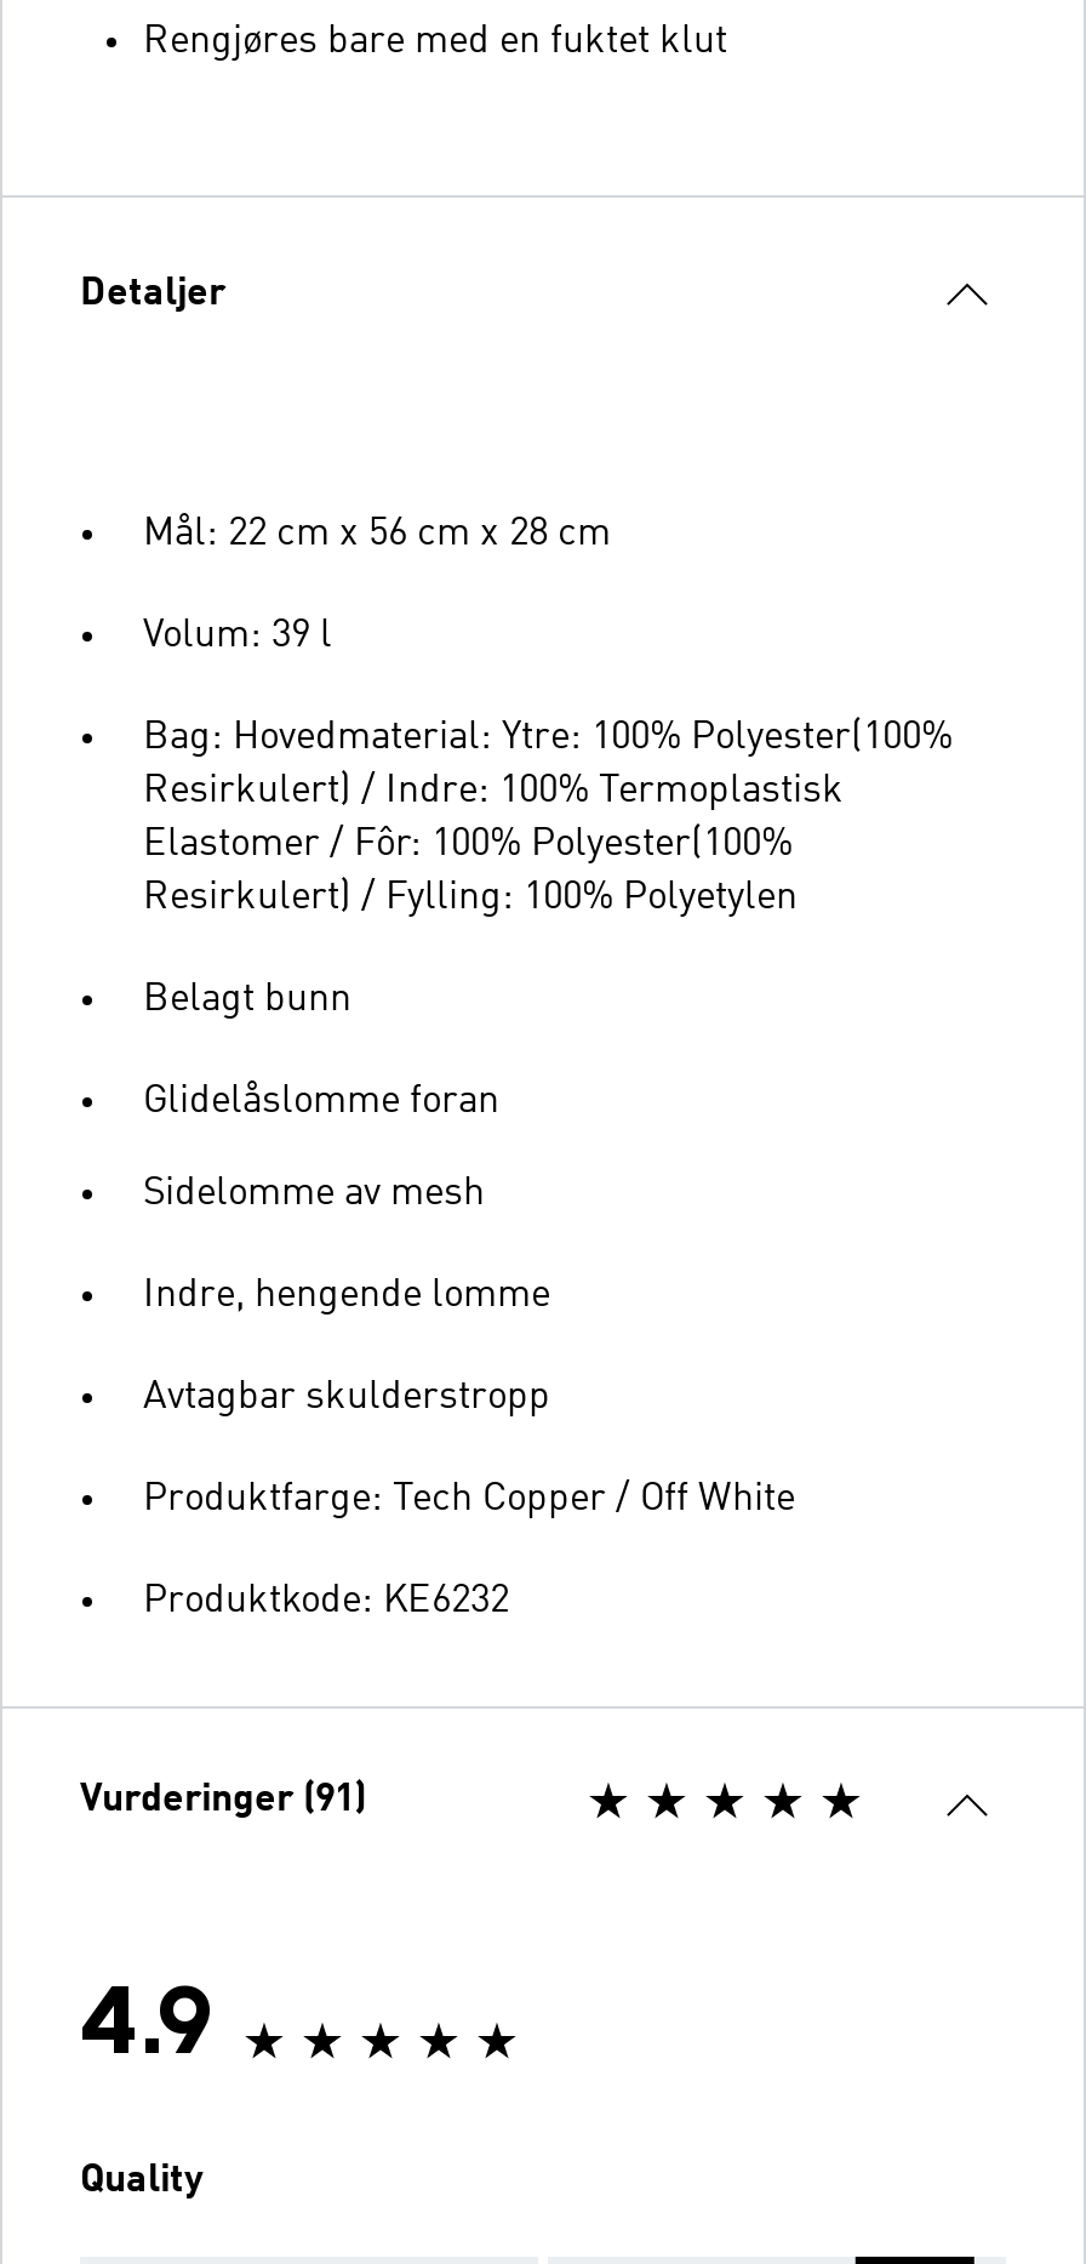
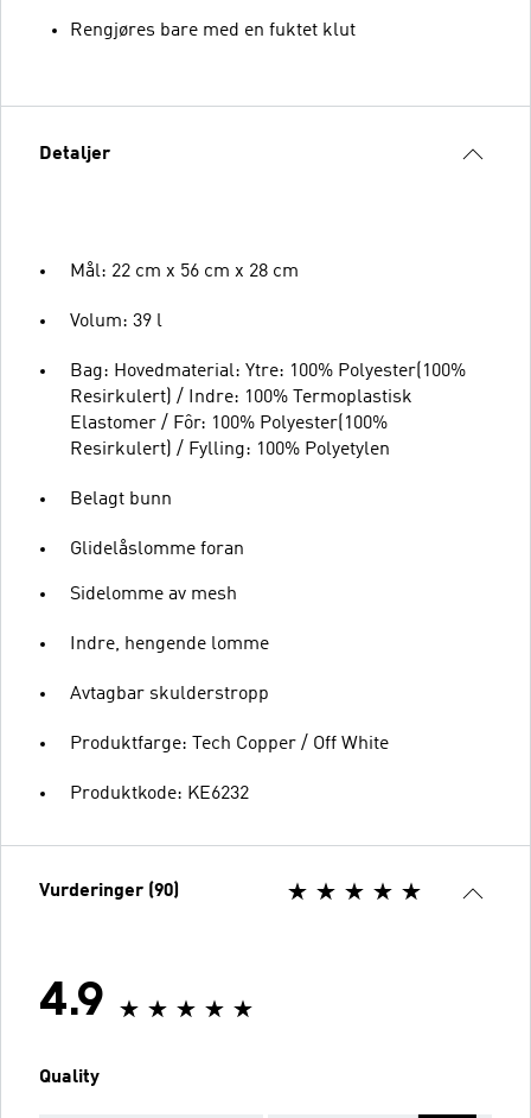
[80,1781,366,1820] Vurderinger (91) -> [39,882,179,901] Vurderinger (90)

